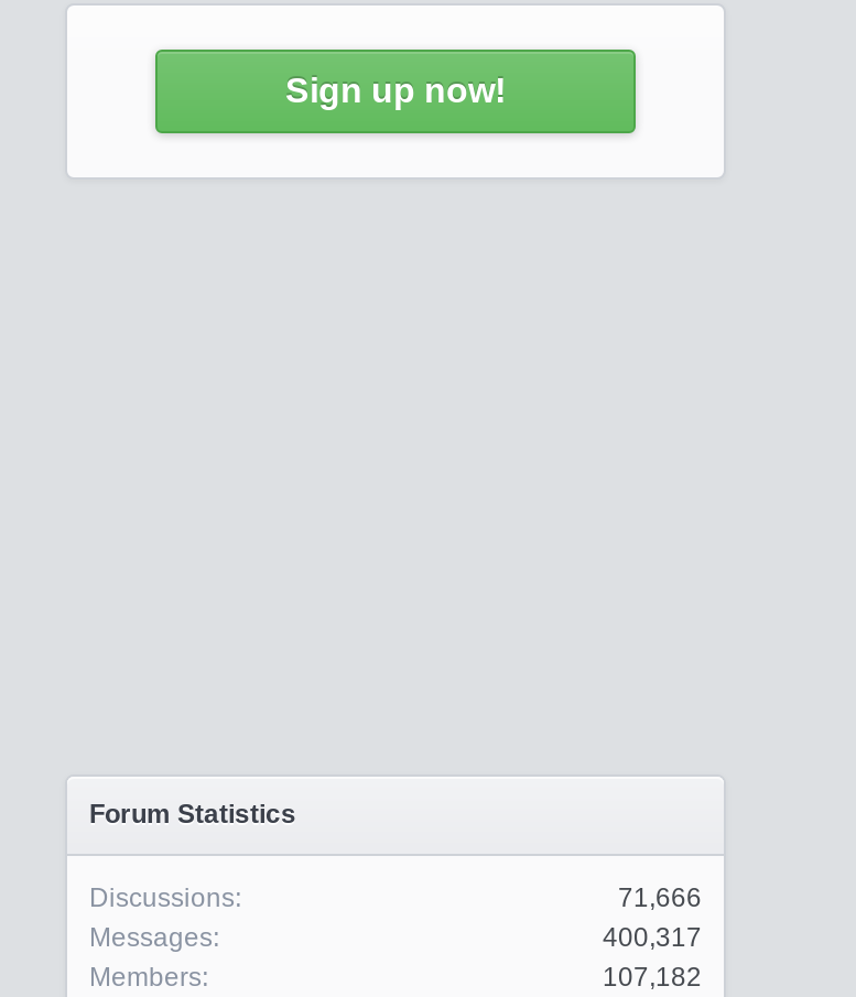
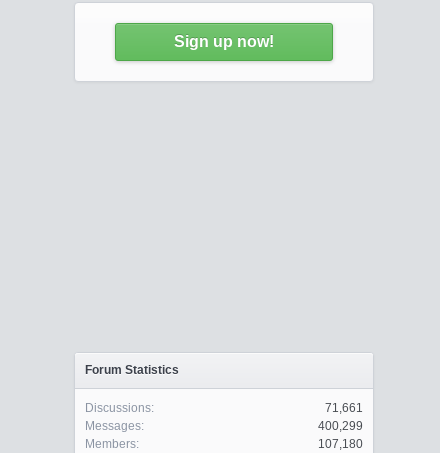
[618,882,702,913] 71,666 -> [325,401,363,415] 71,661
[603,922,702,953] 400,317 -> [318,419,363,433] 400,299
[603,962,702,993] 107,182 -> [318,437,363,451] 107,180

